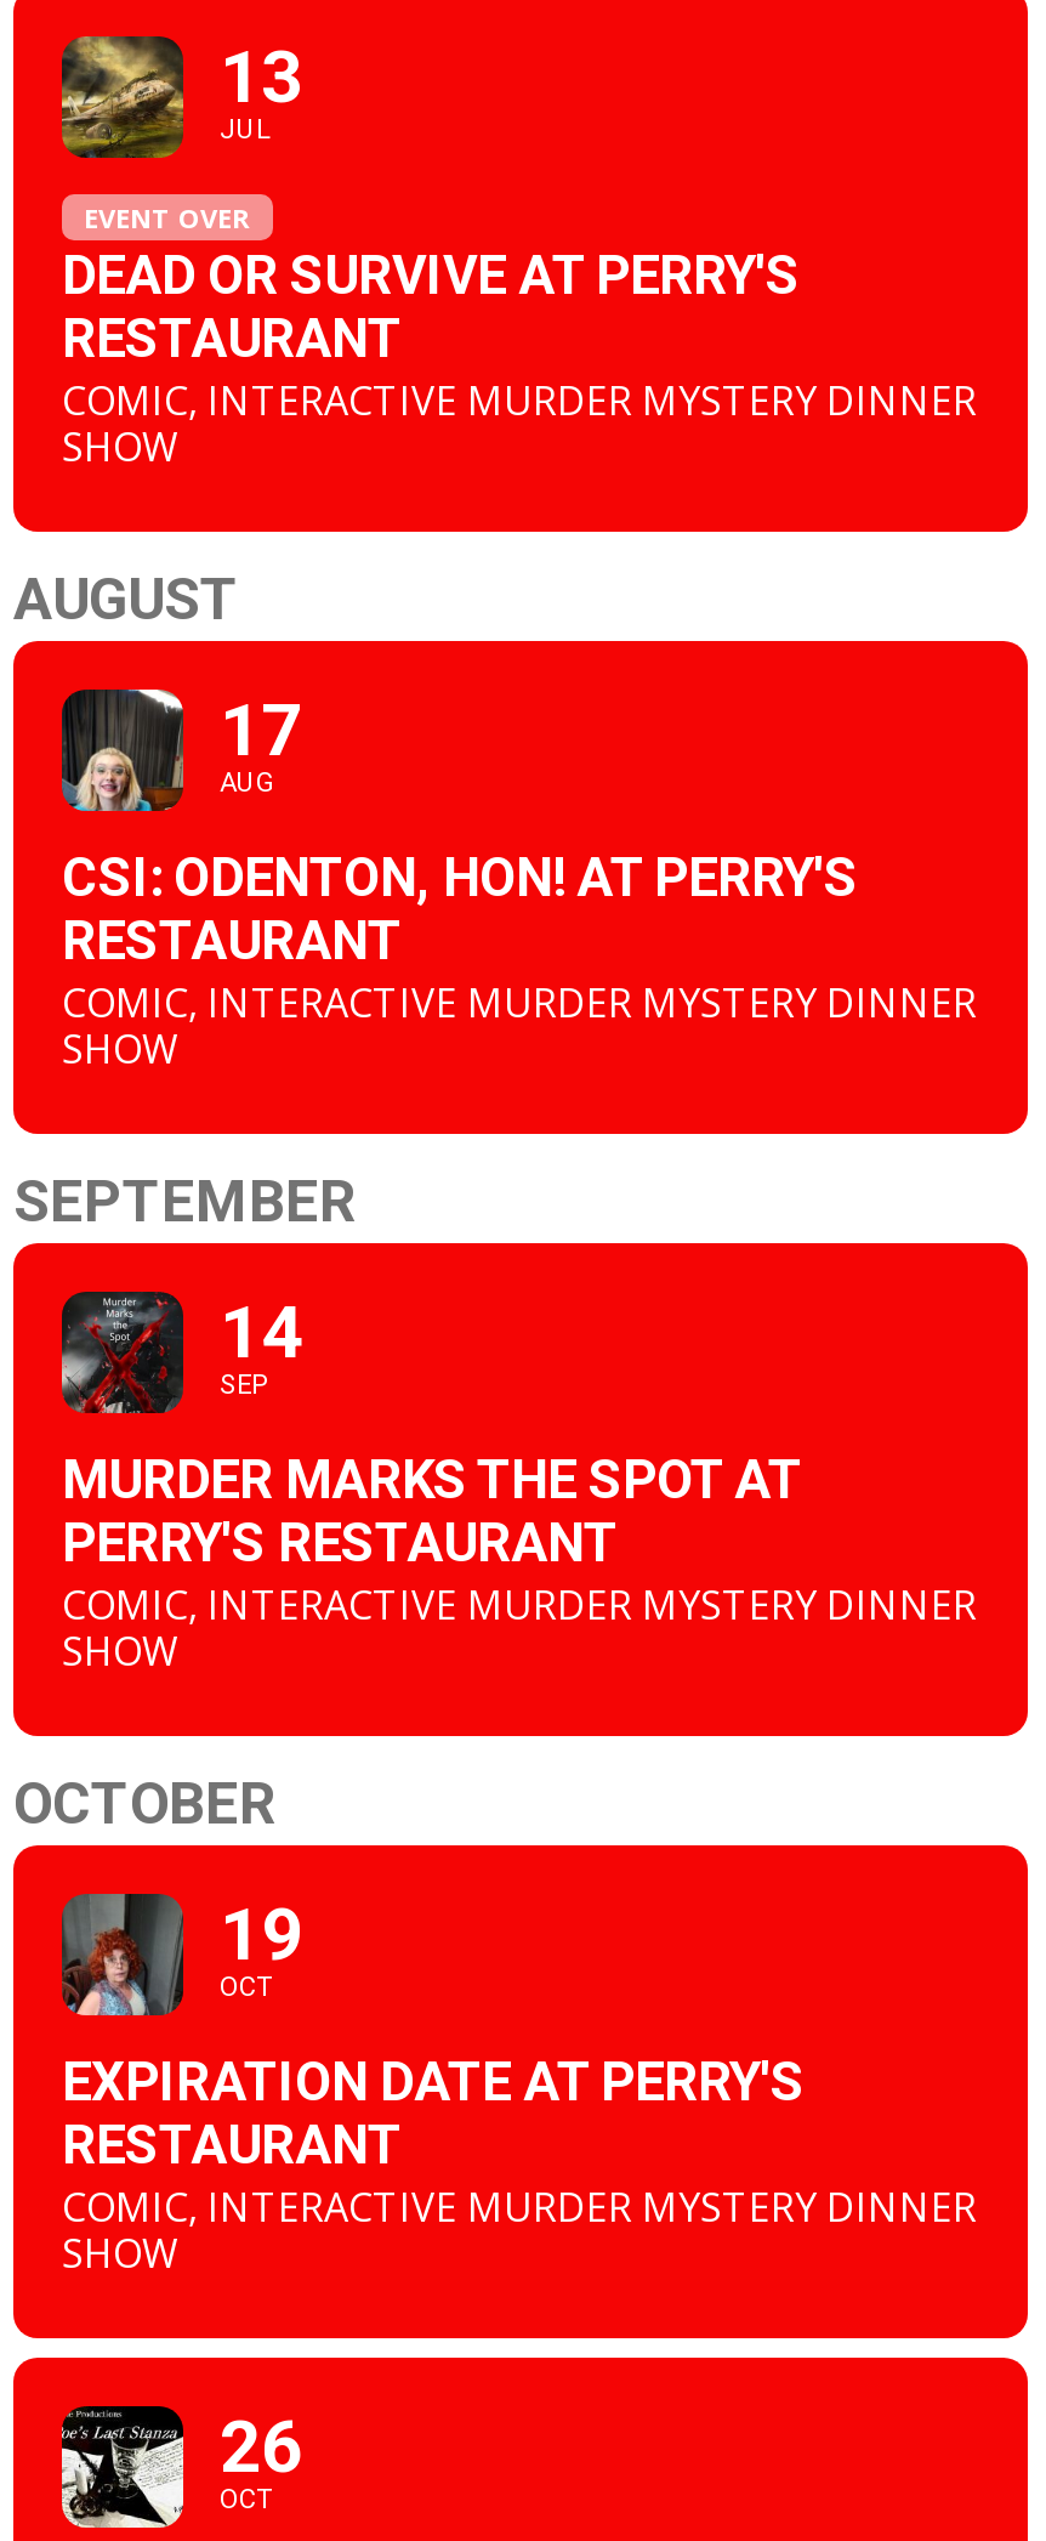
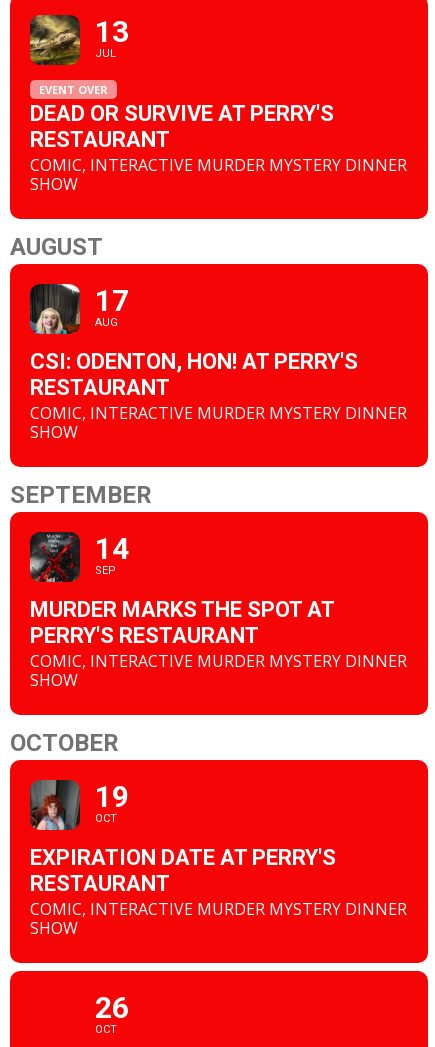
[59,2404,186,2530] [image] -> none

